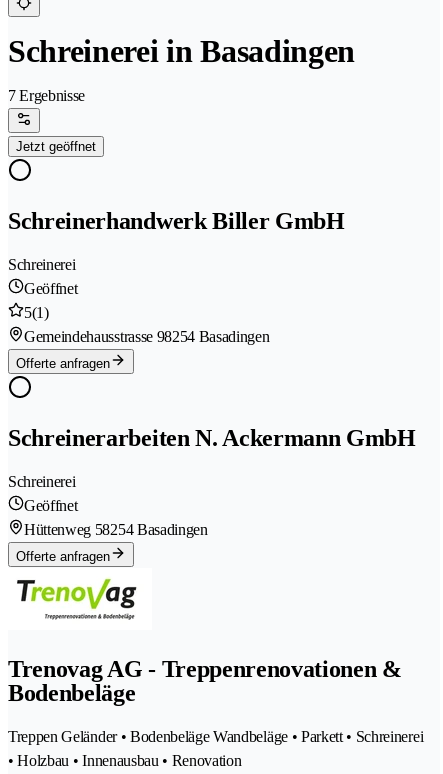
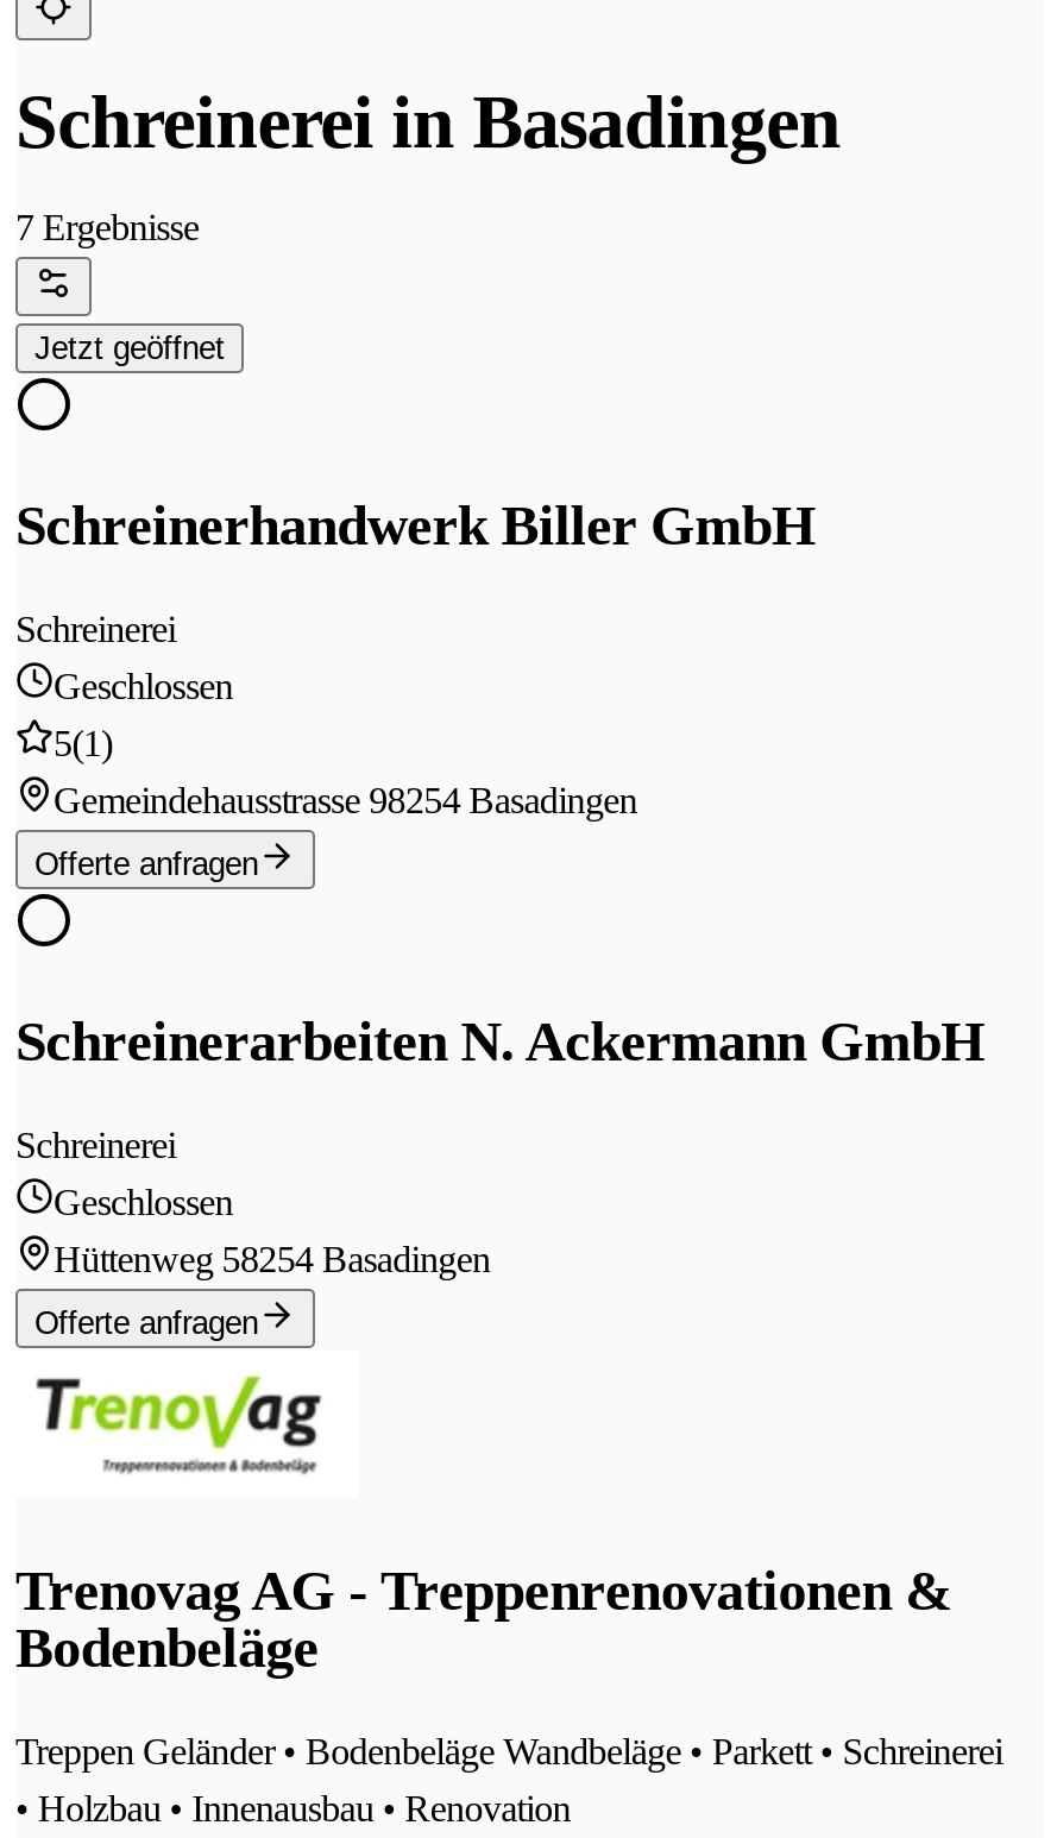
[24,280,77,297] Geöffnet -> [54,666,233,707] Geschlossen
[24,497,77,514] Geöffnet -> [54,1182,233,1222] Geschlossen

